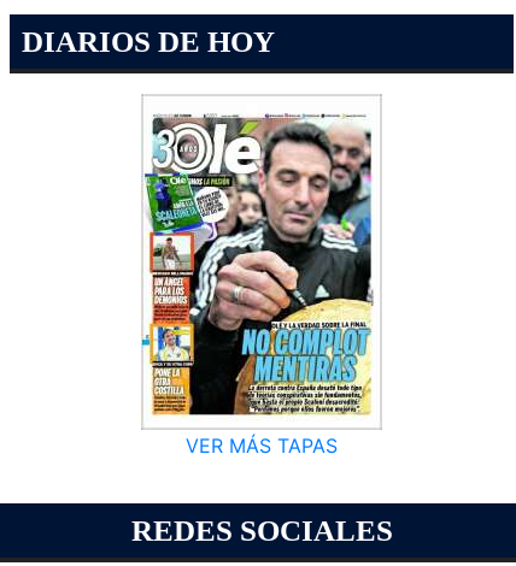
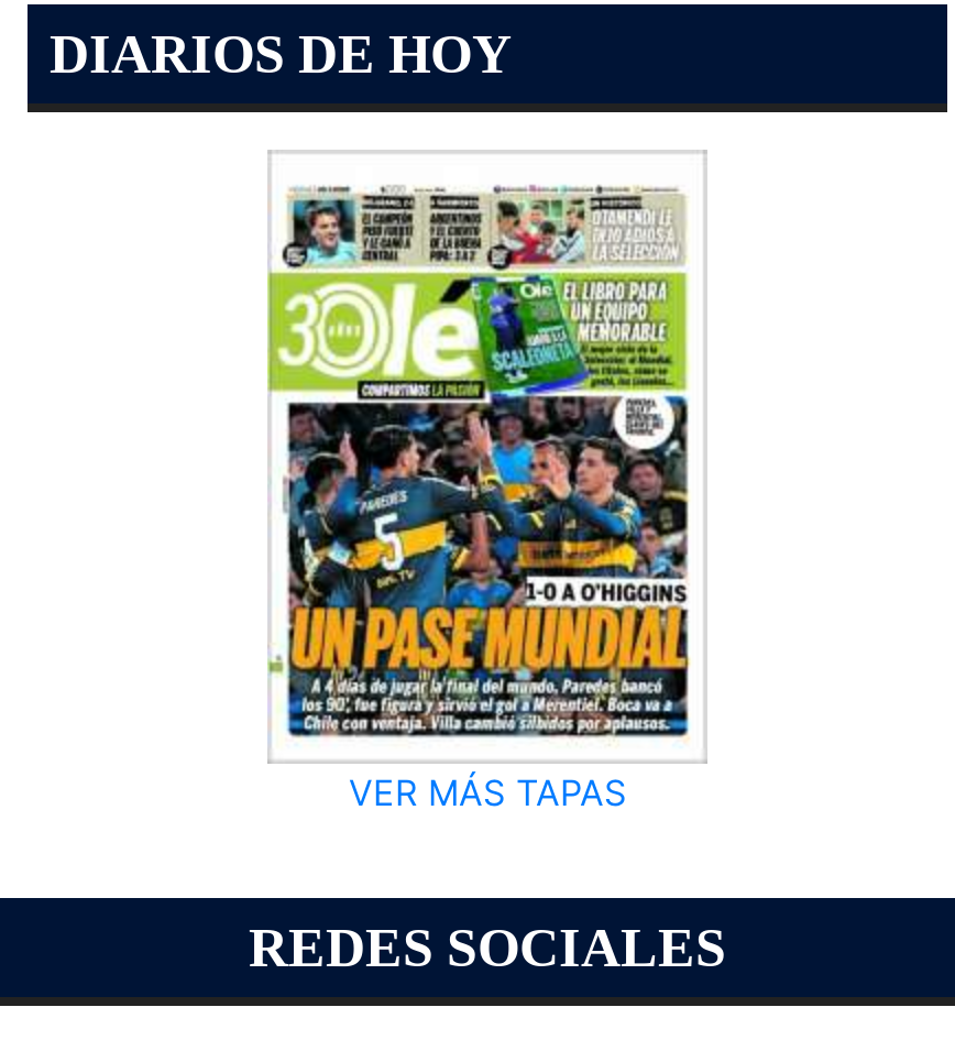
[141,113,373,417] [image] -> [267,187,692,740] [image]

